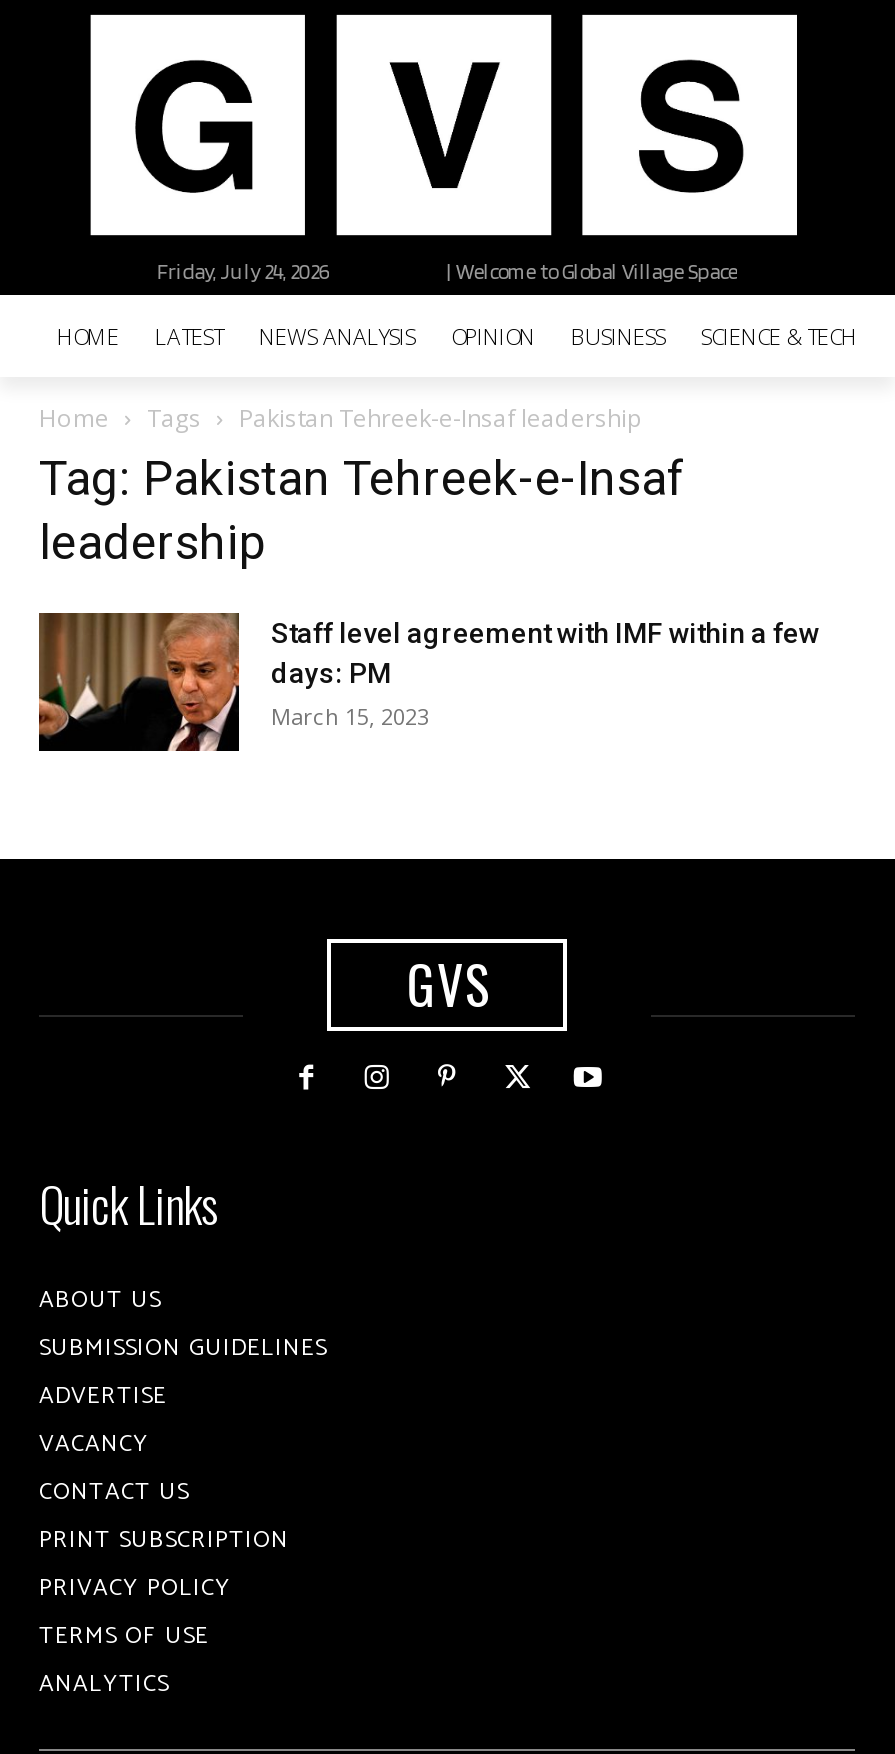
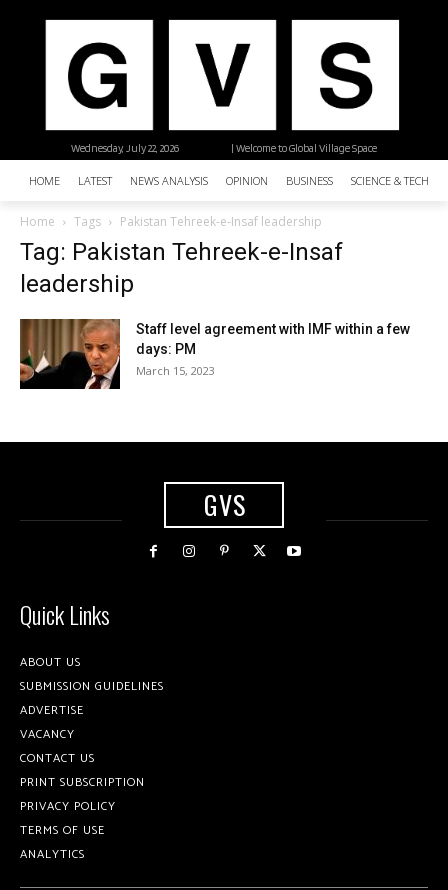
[156,257,328,285] Friday, July 24, 2026 -> [71,141,179,155] Wednesday, July 22, 2026

